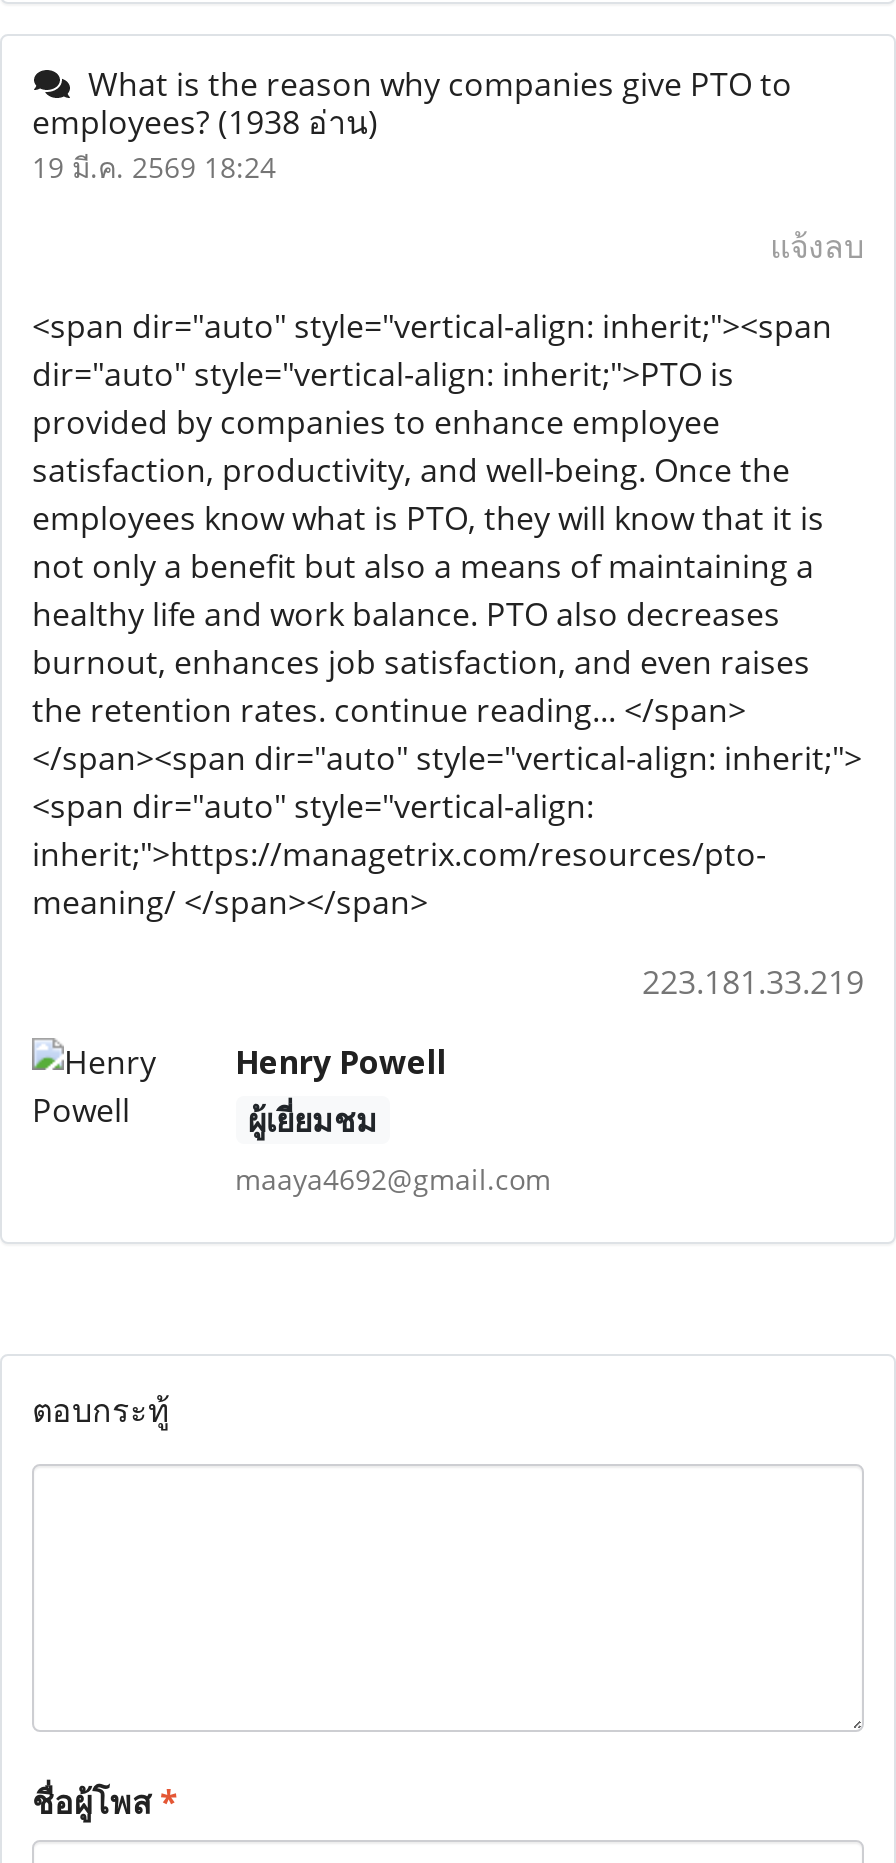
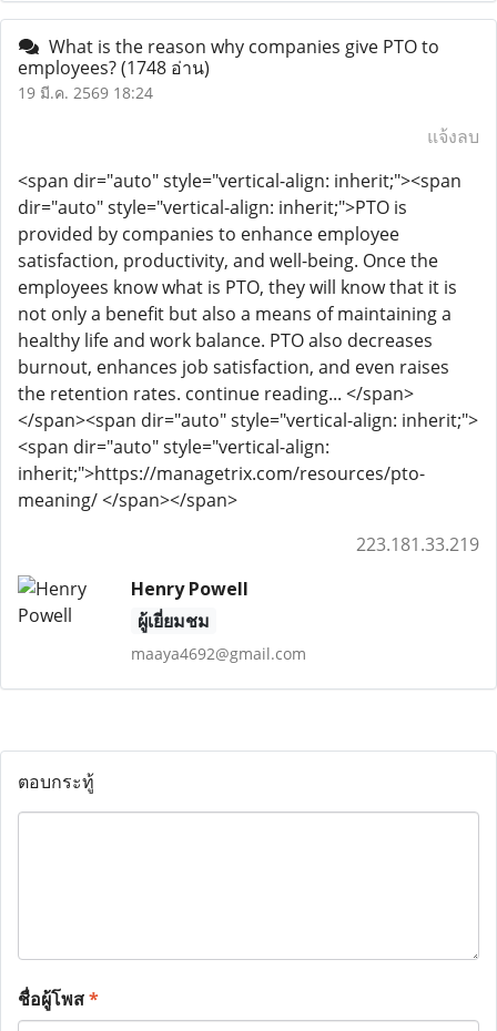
[32,100,378,144] employees? (1938 อ่าน) -> [18,55,210,80] employees? (1748 อ่าน)

